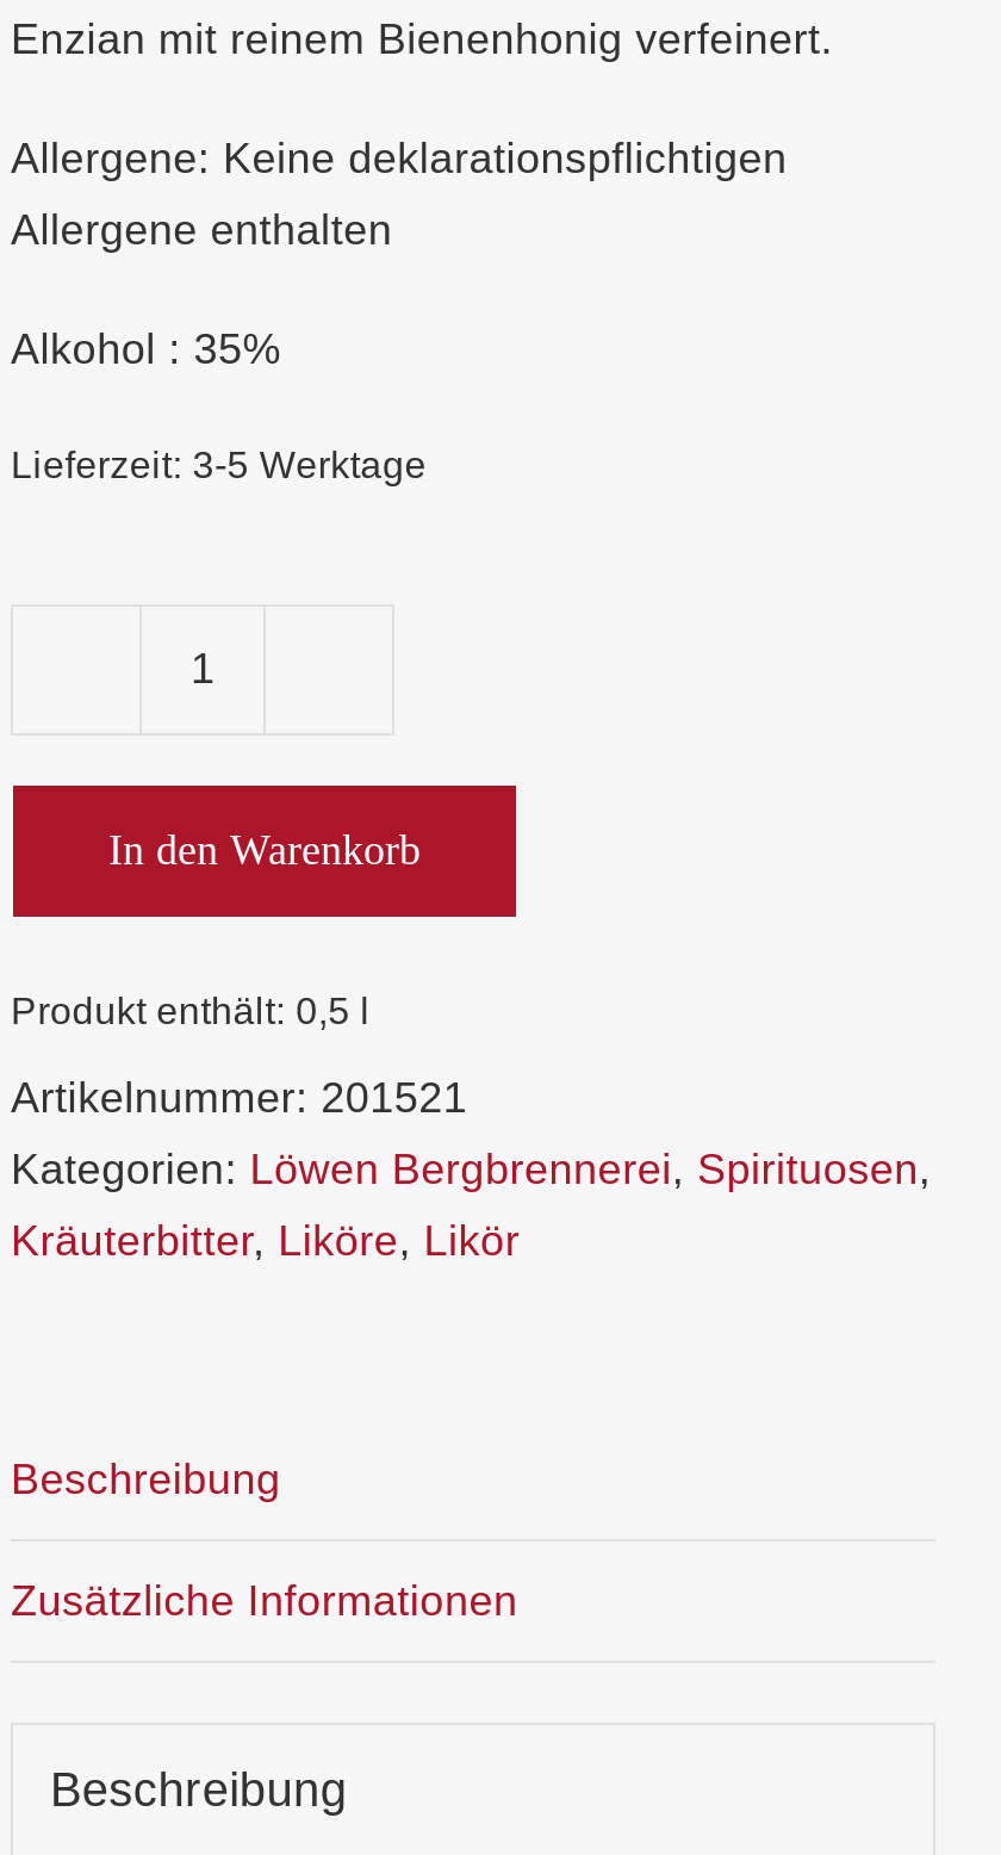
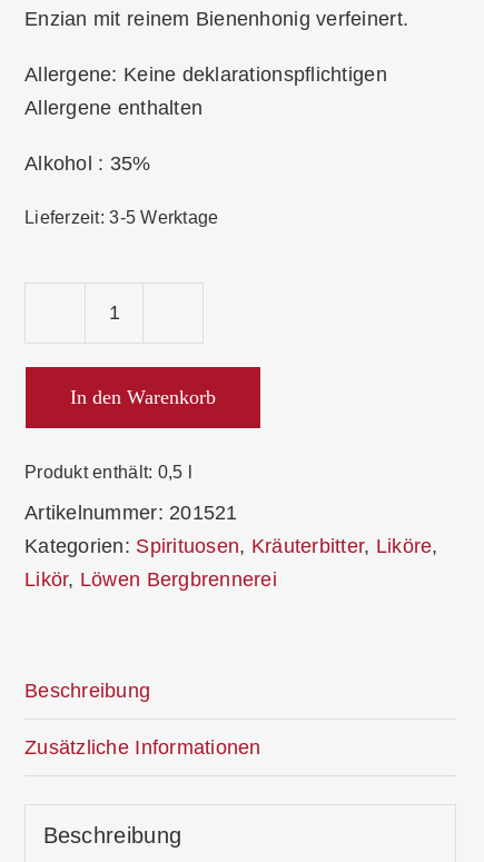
[11,1146,931,1193] Kategorien: Löwen Bergbrennerei, Spirituosen, -> [24,535,438,557] Kategorien: Spirituosen, Kräuterbitter, Liköre,
[11,1217,520,1265] Kräuterbitter, Liköre, Likör -> [24,568,277,591] Likör, Löwen Bergbrennerei

